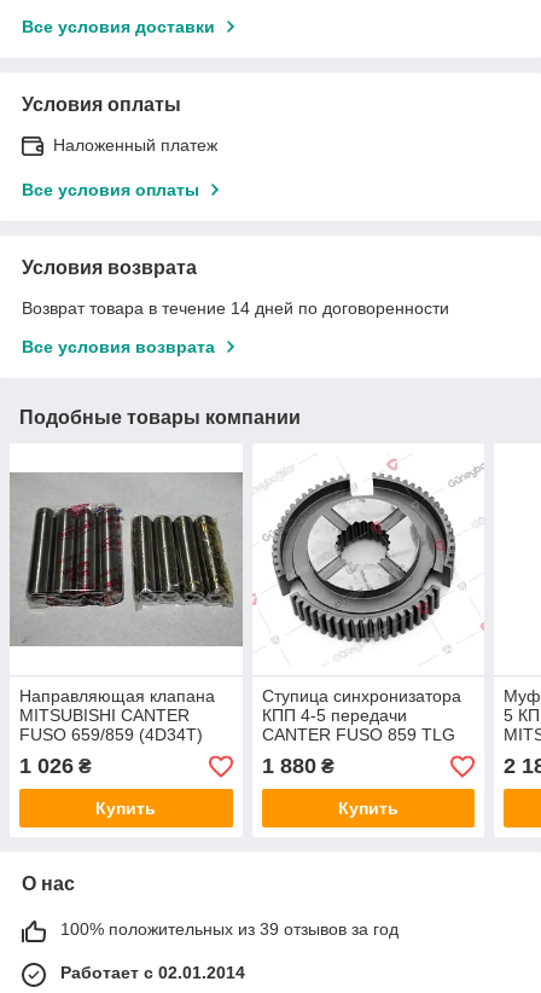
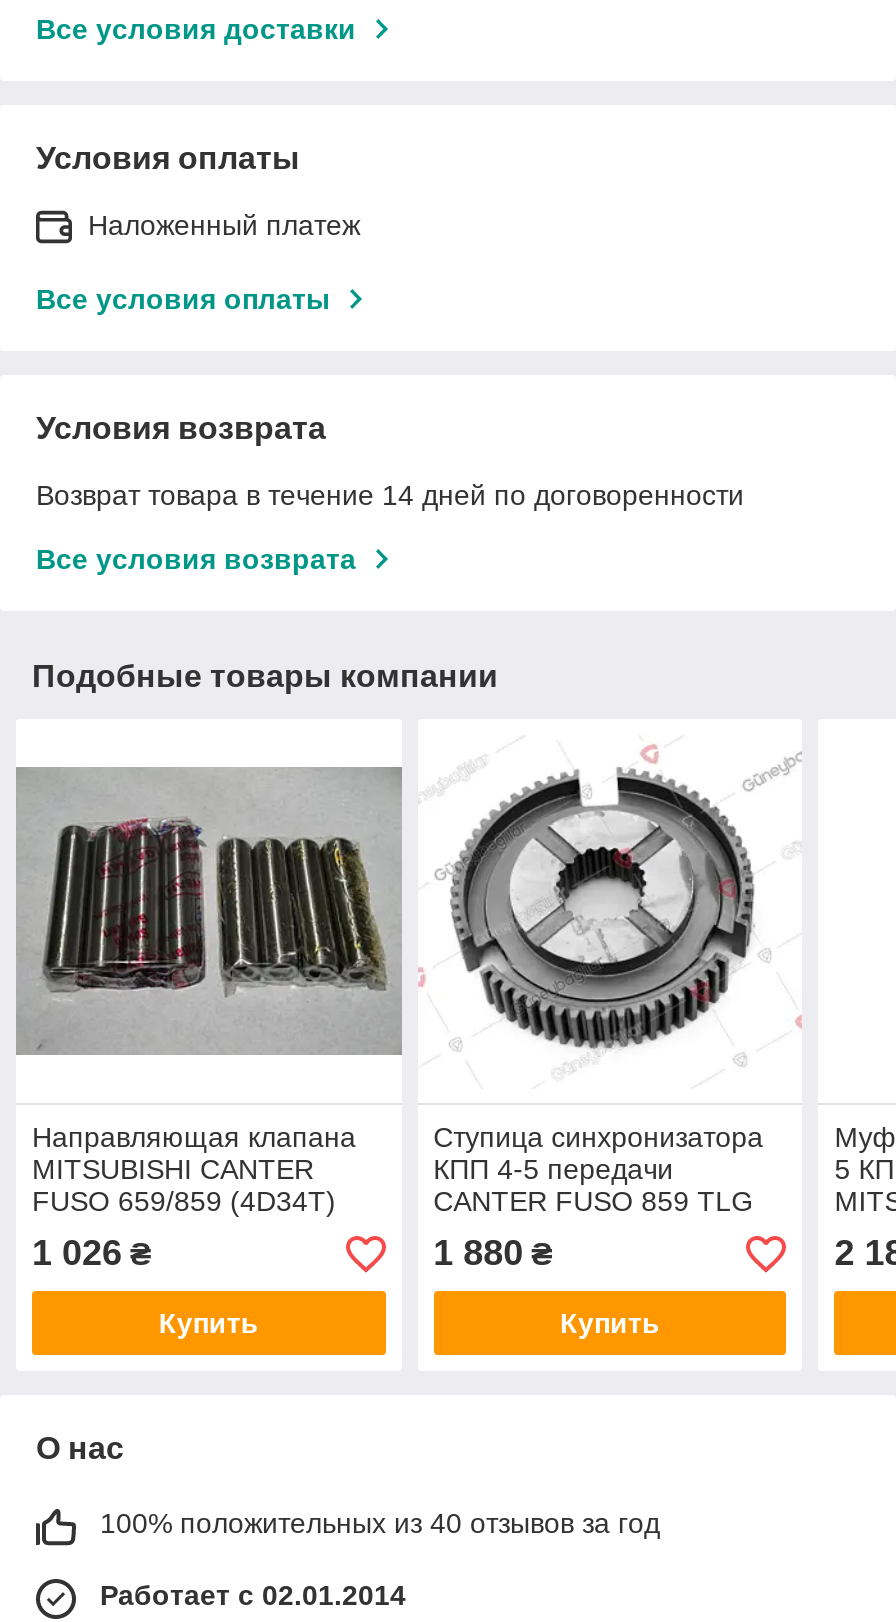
[60,920,399,939] 100% положительных из 39 отзывов за год -> [100,1508,660,1540] 100% положительных из 40 отзывов за год

